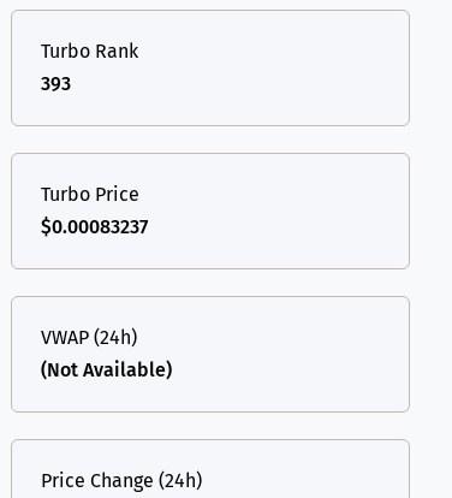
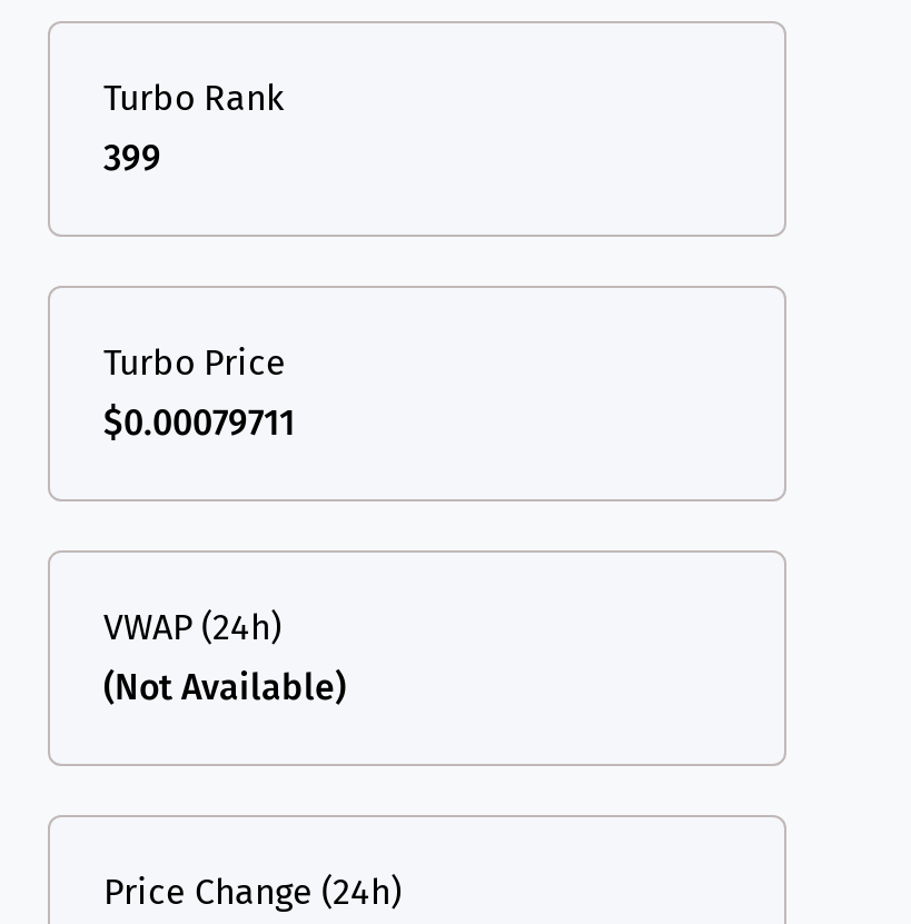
[41,72,71,95] 393 -> [103,136,161,178] 399
[41,215,148,238] $0.00083237 -> [103,401,295,443] $0.00079711

